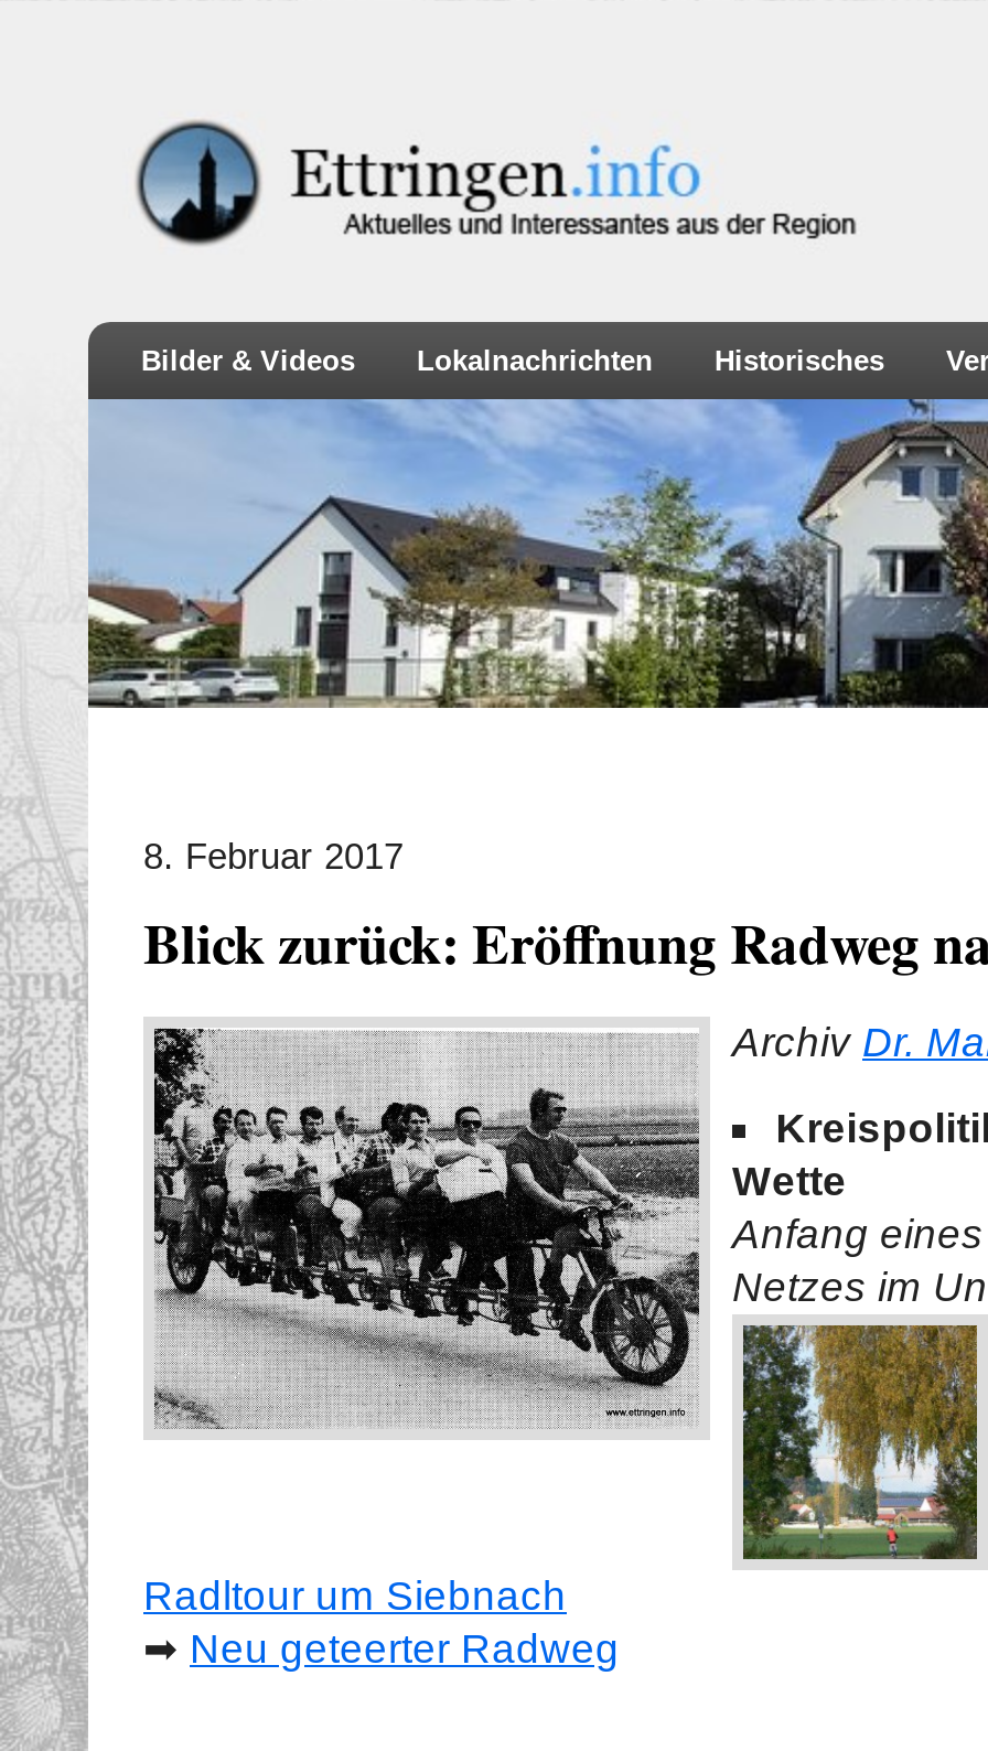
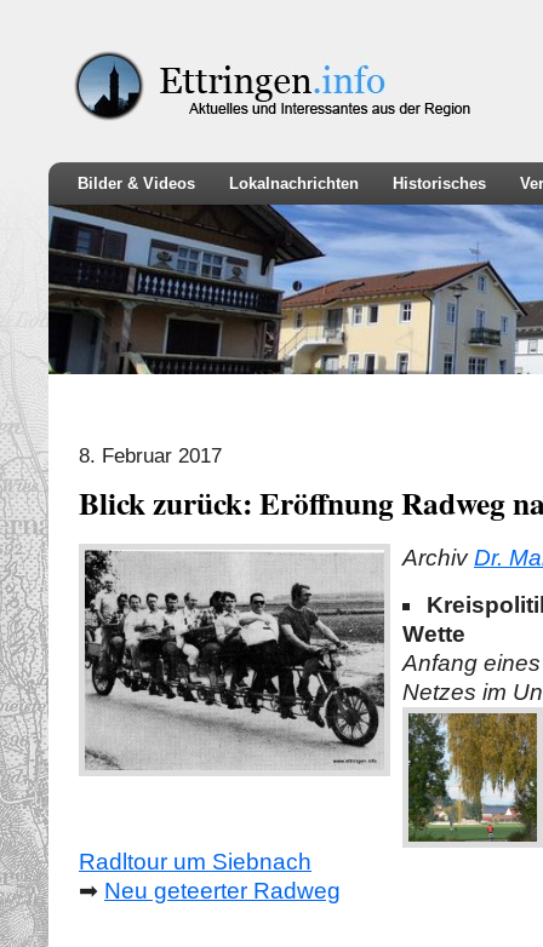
[88,397,981,710] [image] -> [47,205,539,375] [image]

